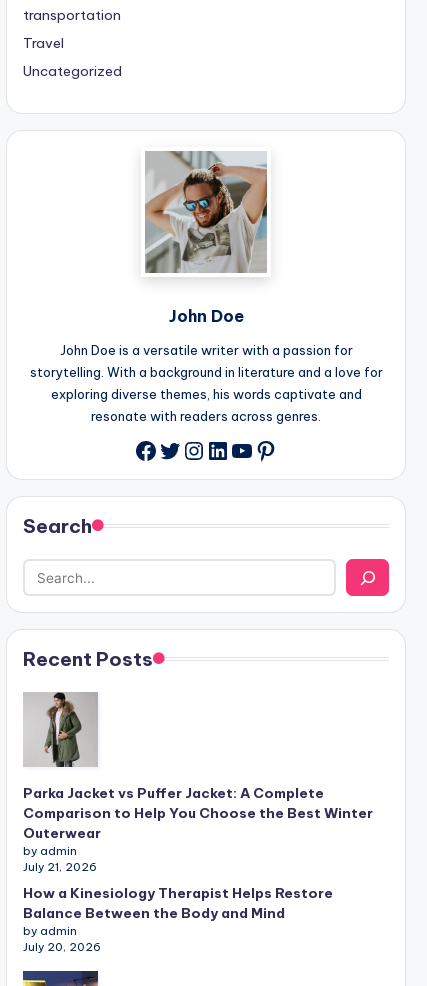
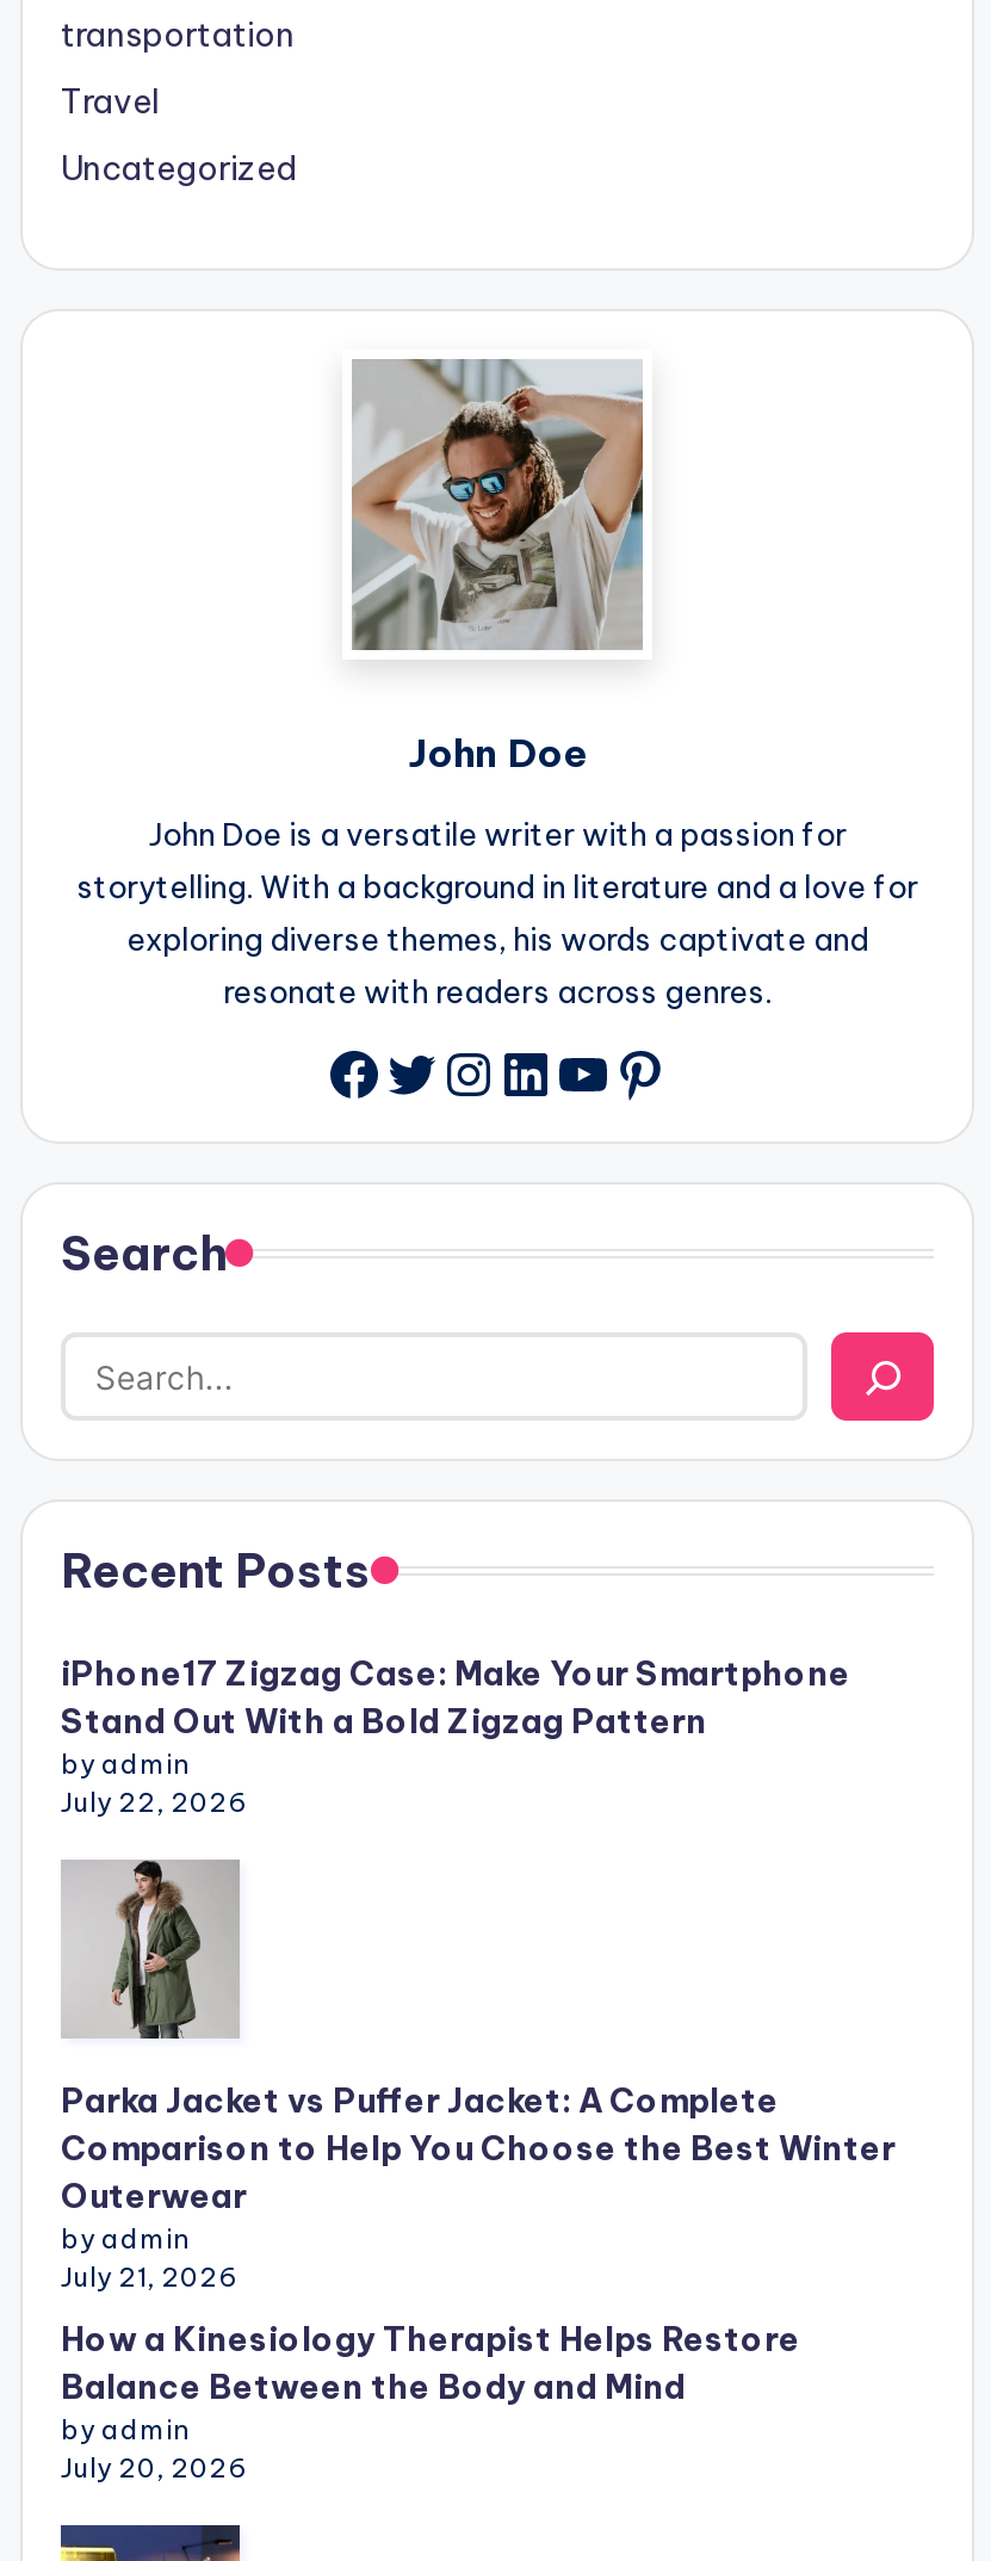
none -> [61,1651,850,1818] iPhone17 Zigzag Case: Make Your Smartphone | Stand Out With a Bold Zigzag Pattern | by admin | July 22, 2026

